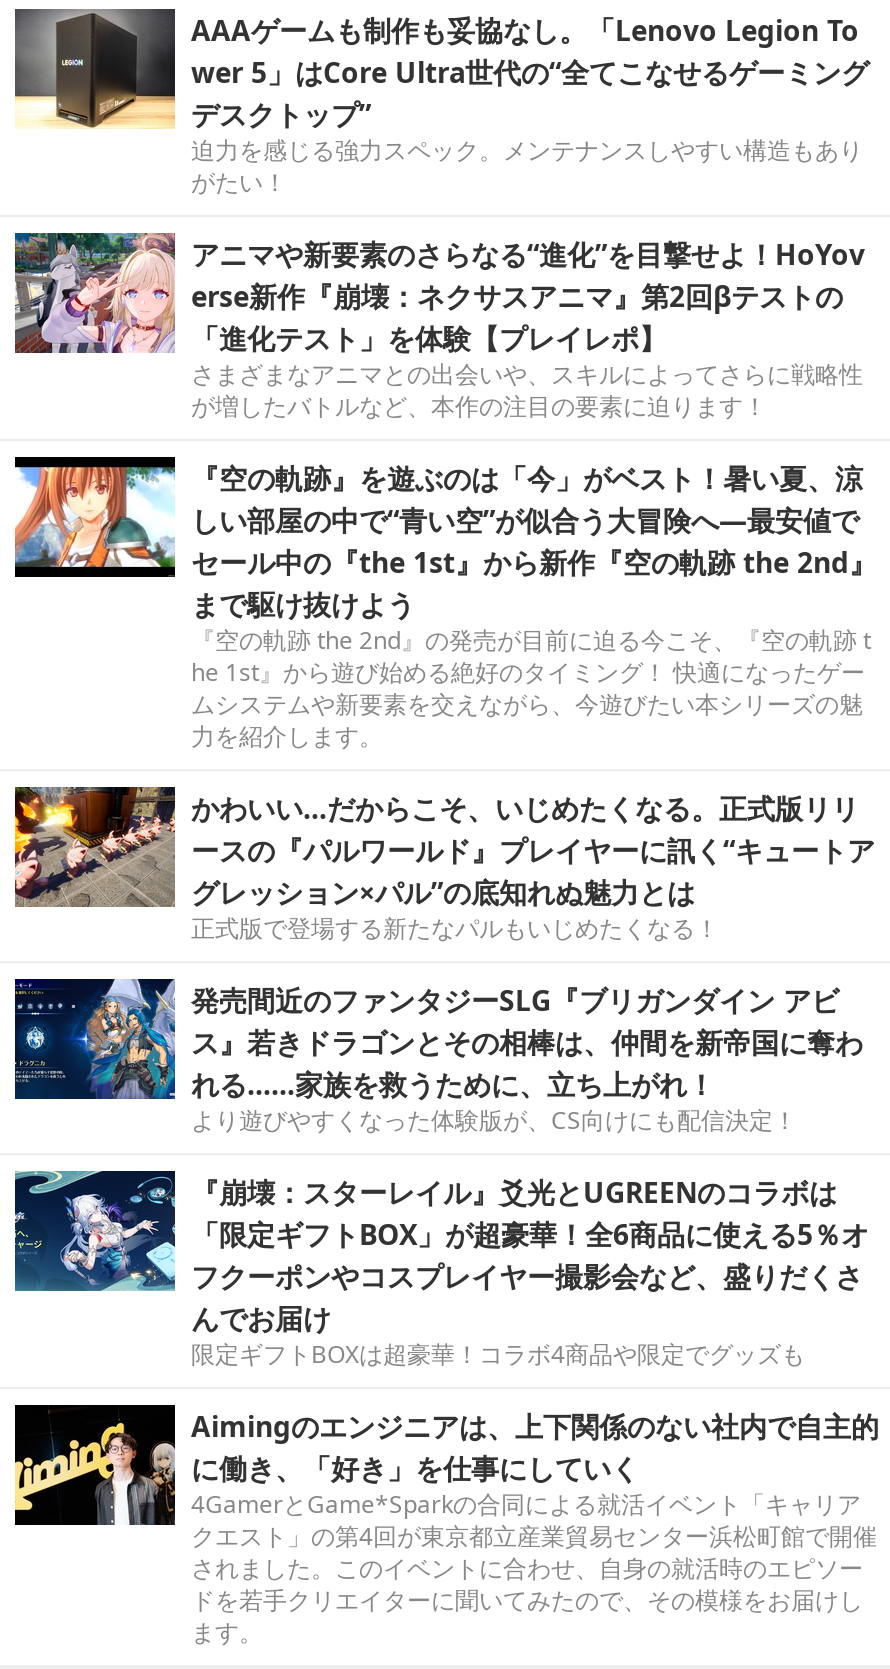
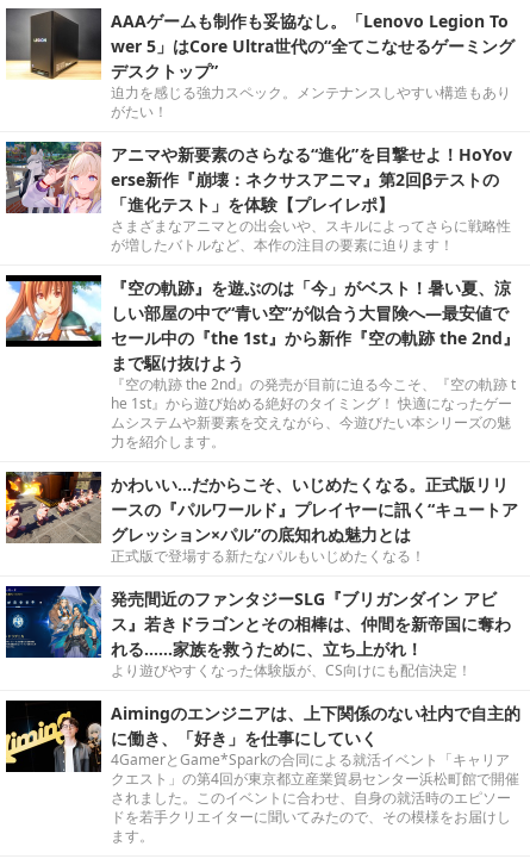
[13,1169,869,1371] [image] | 『崩壊：スターレイル』爻光とUGREENのコラボは | 「限定ギフトBOX」が超豪華！全6商品に使える5％オ | フクーポンやコスプレイヤー撮影会など、盛りだくさ | んでお届け | 限定ギフトBOXは超豪華！コラボ4商品や限定でグッズも -> none

